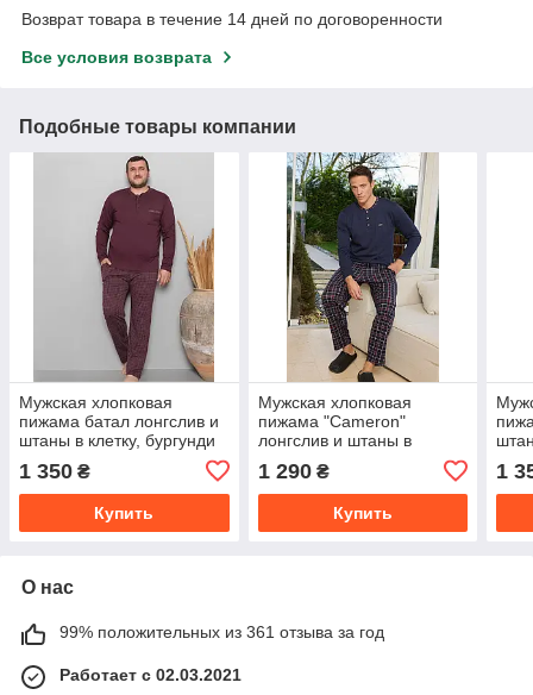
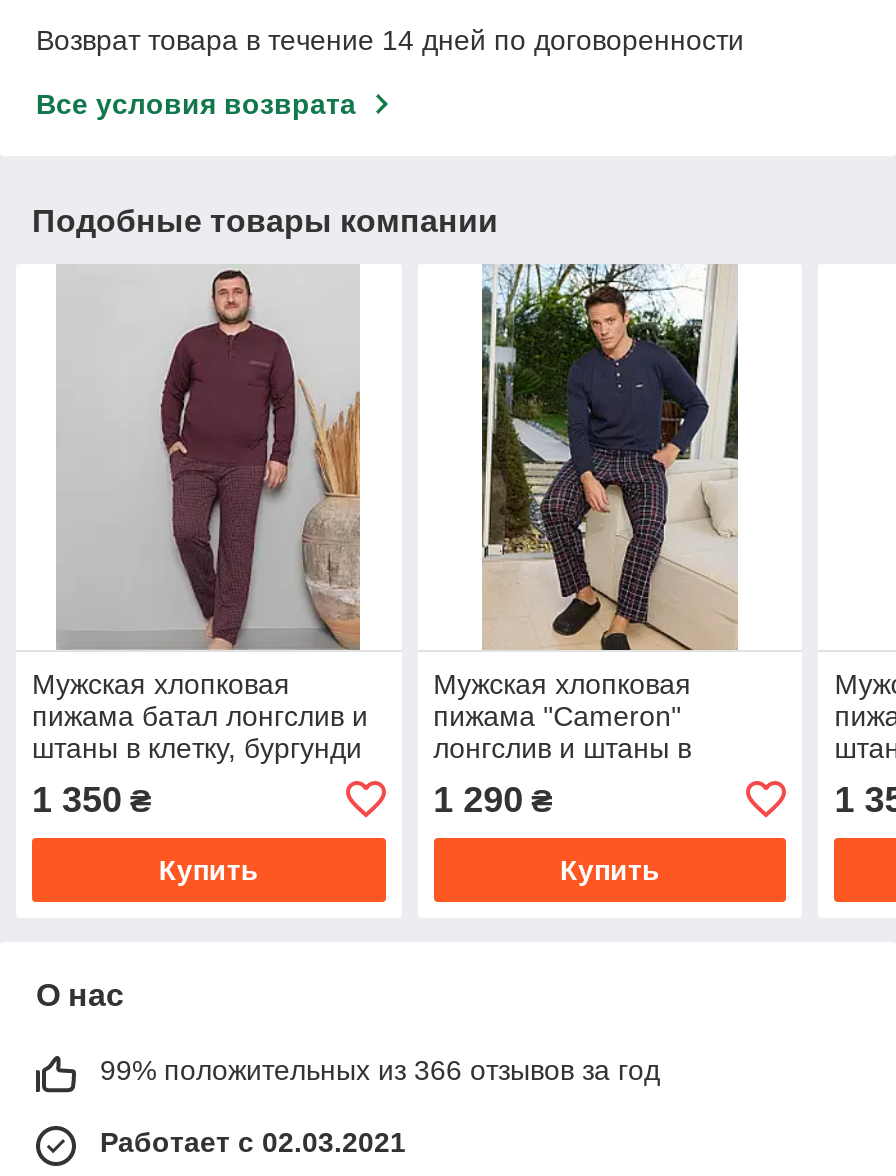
[59,622,384,641] 99% положительных из 361 отзыва за год -> [100,1054,660,1086] 99% положительных из 366 отзывов за год

